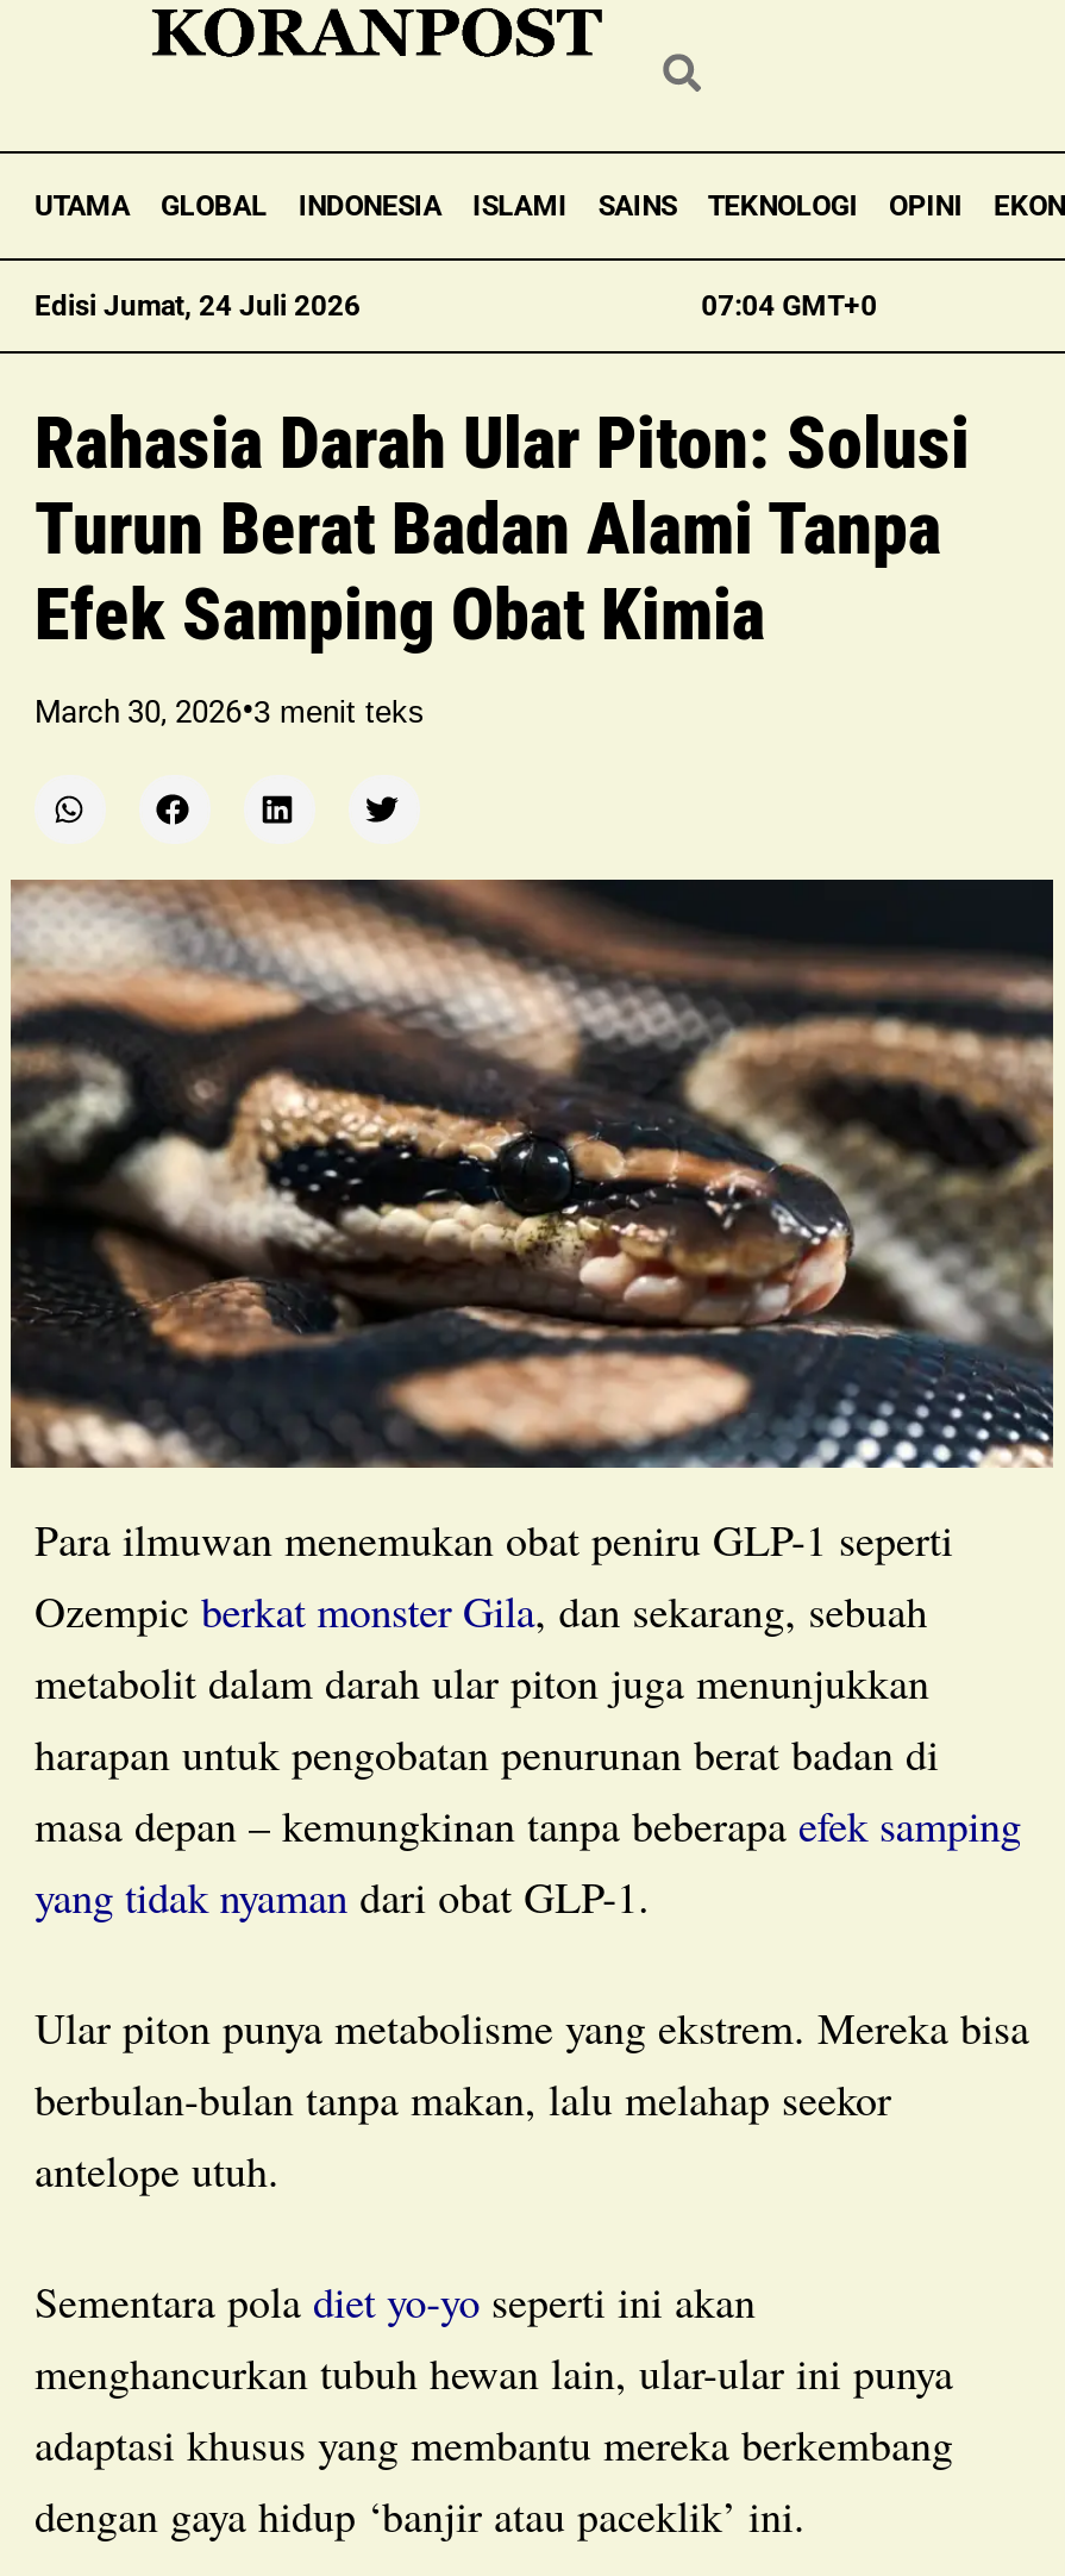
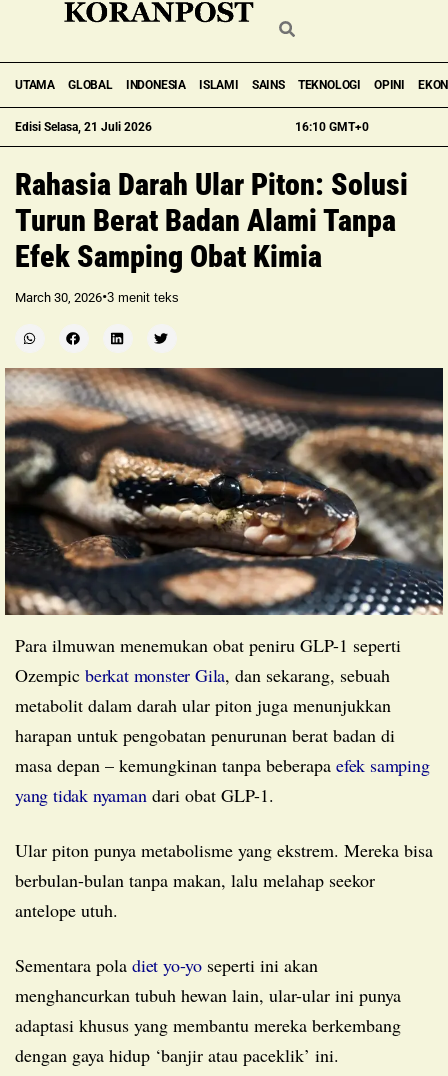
[35,289,361,323] Edisi Jumat, 24 Juli 2026 -> [15,120,152,134] Edisi Selasa, 21 Juli 2026
[701,289,877,323] 07:04 GMT+0 -> [295,120,369,134] 16:10 GMT+0

